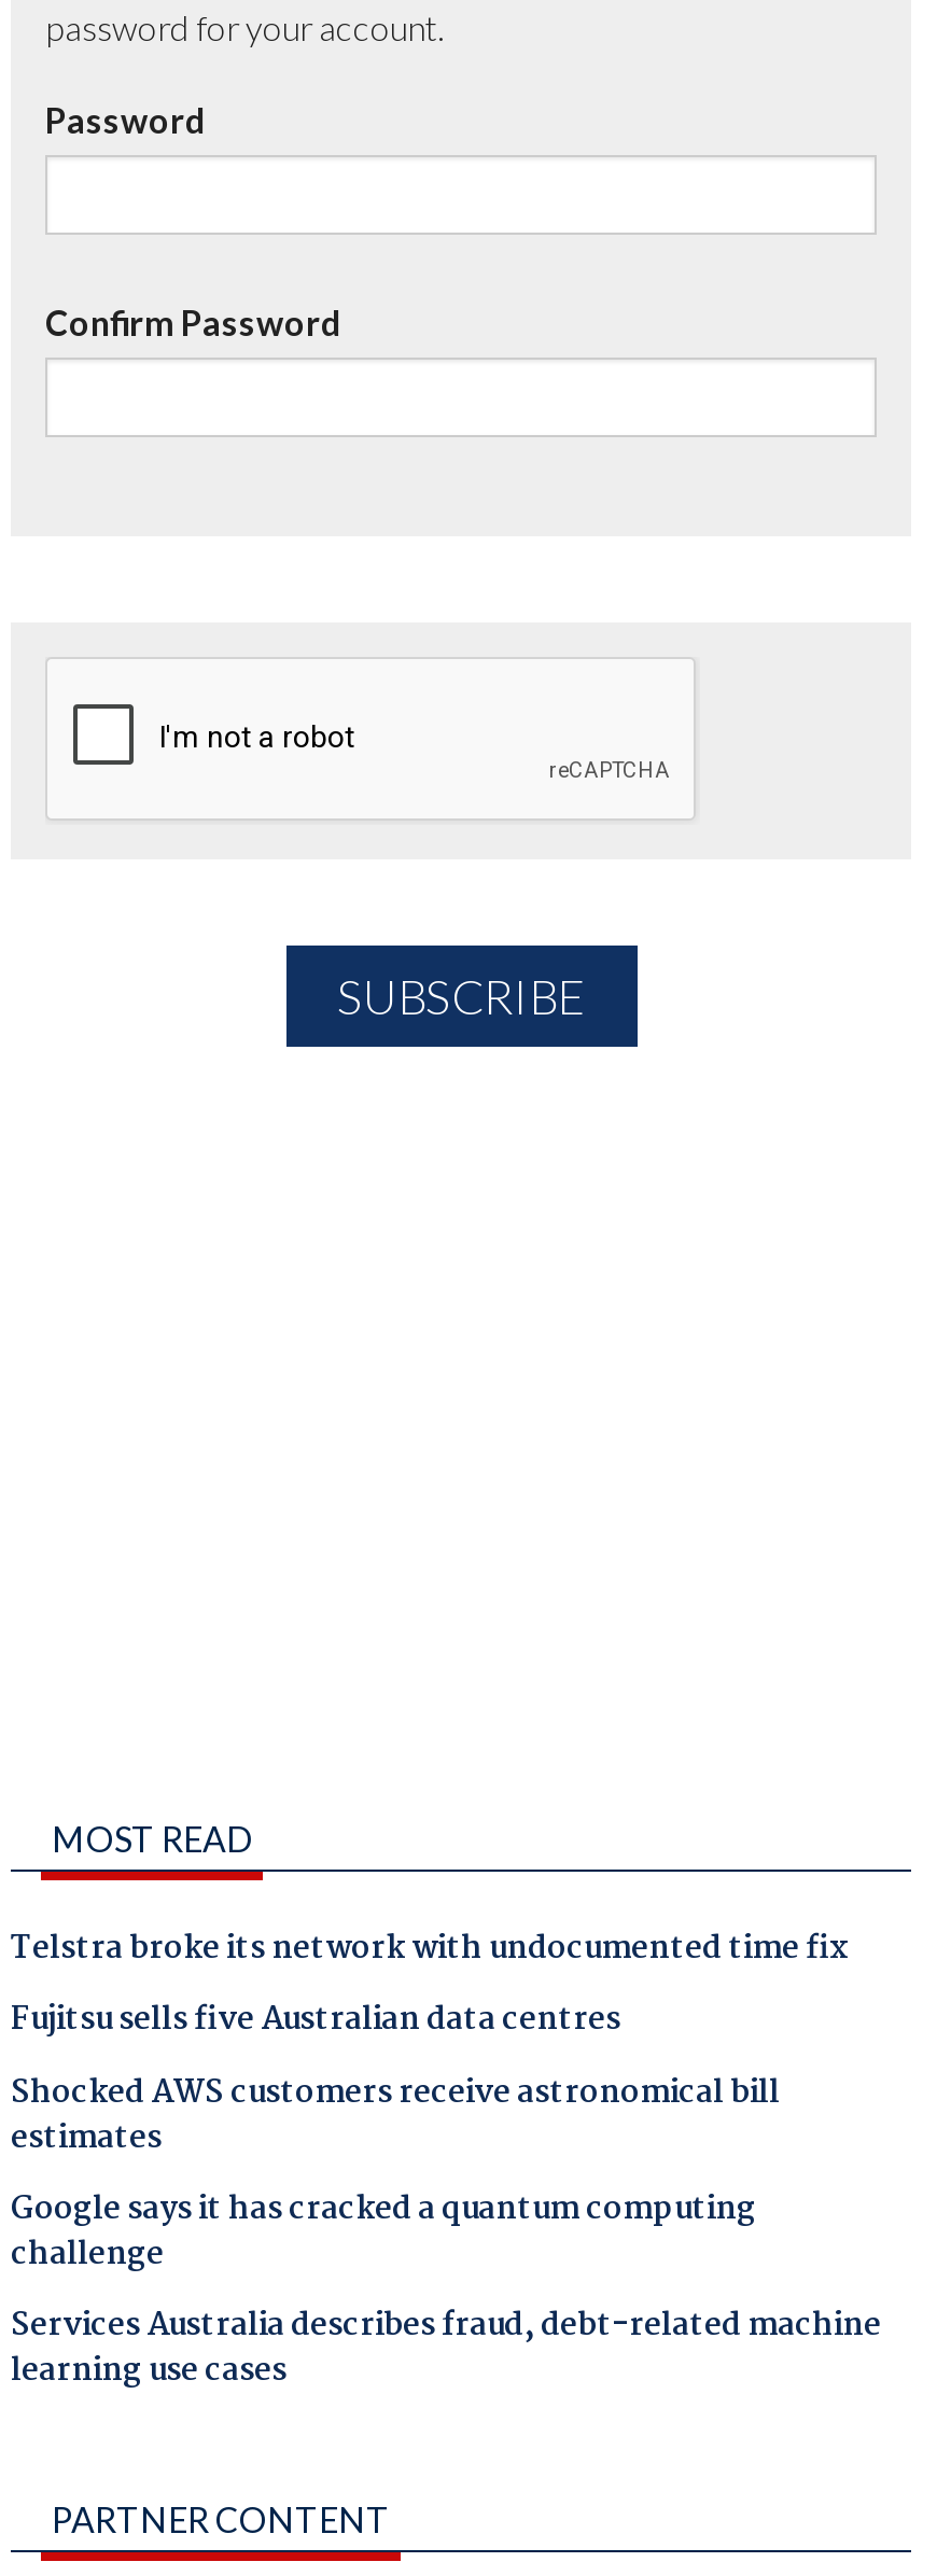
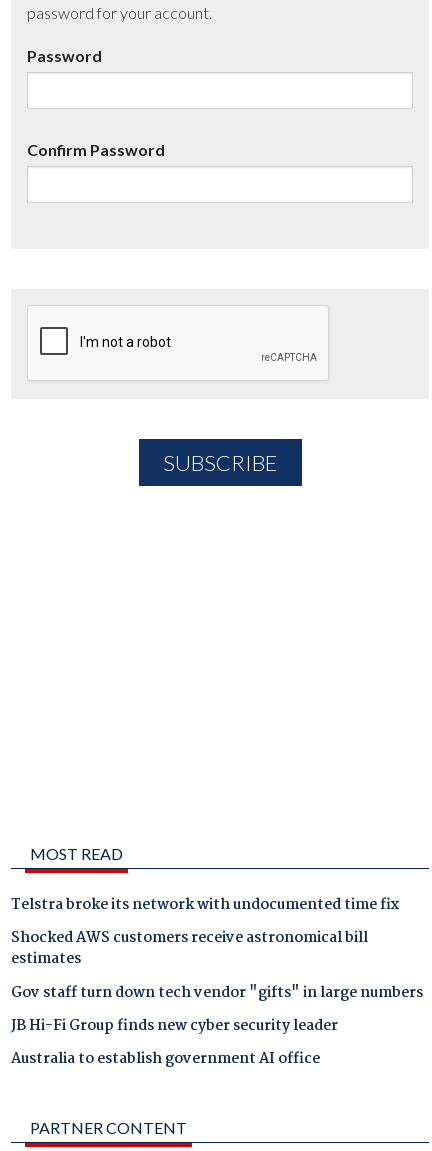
[11,1995,620,2047] Fujitsu sells five Australian data centres -> none
[11,2184,881,2398] Google says it has cracked a quantum computing | challenge | Services Australia describes fraud, debt-related machine | learning use cases -> [11,981,423,1071] Gov staff turn down tech vendor "gifts" in large numbers | JB Hi-Fi Group finds new cyber security leader | Australia to establish government AI office

